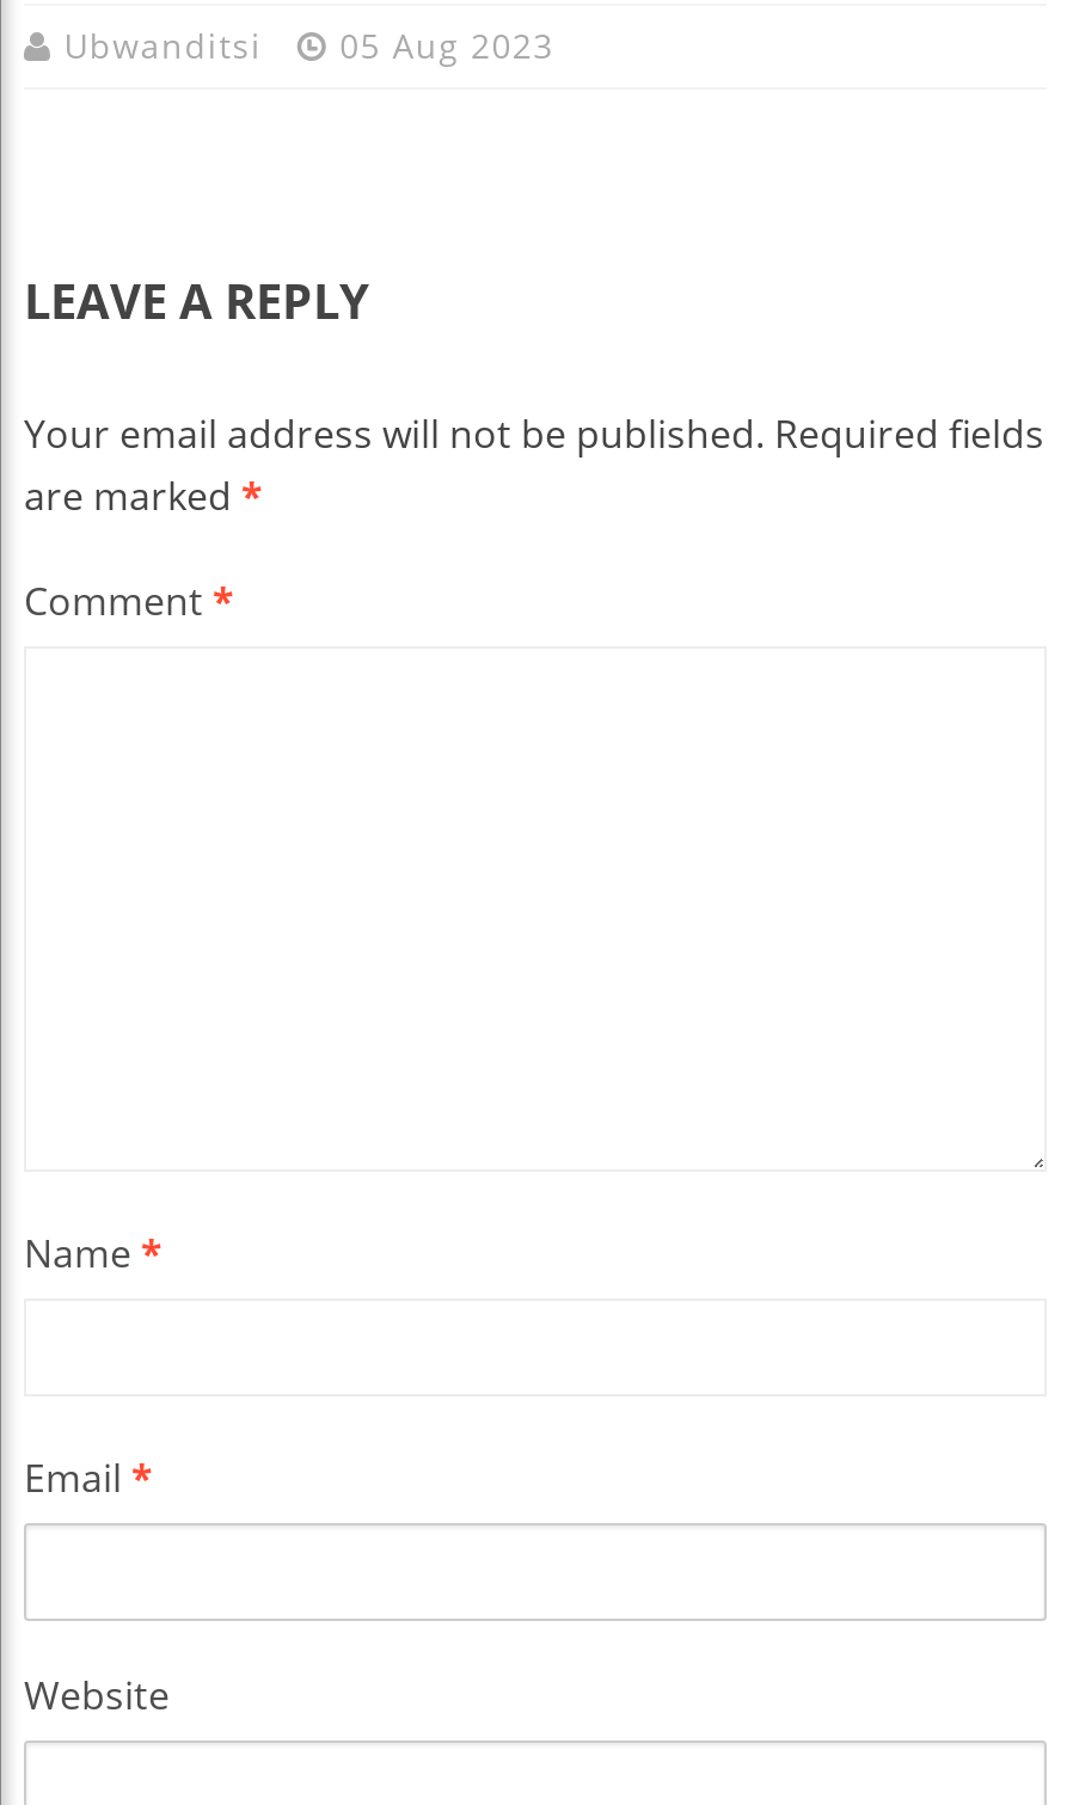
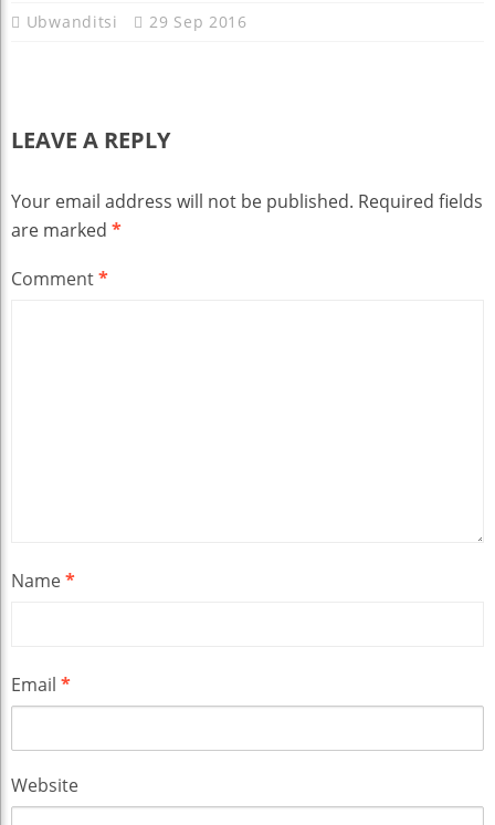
[64,23,554,68] Ubwanditsi 05 Aug 2023 -> [26,11,247,32] Ubwanditsi 29 Sep 2016

